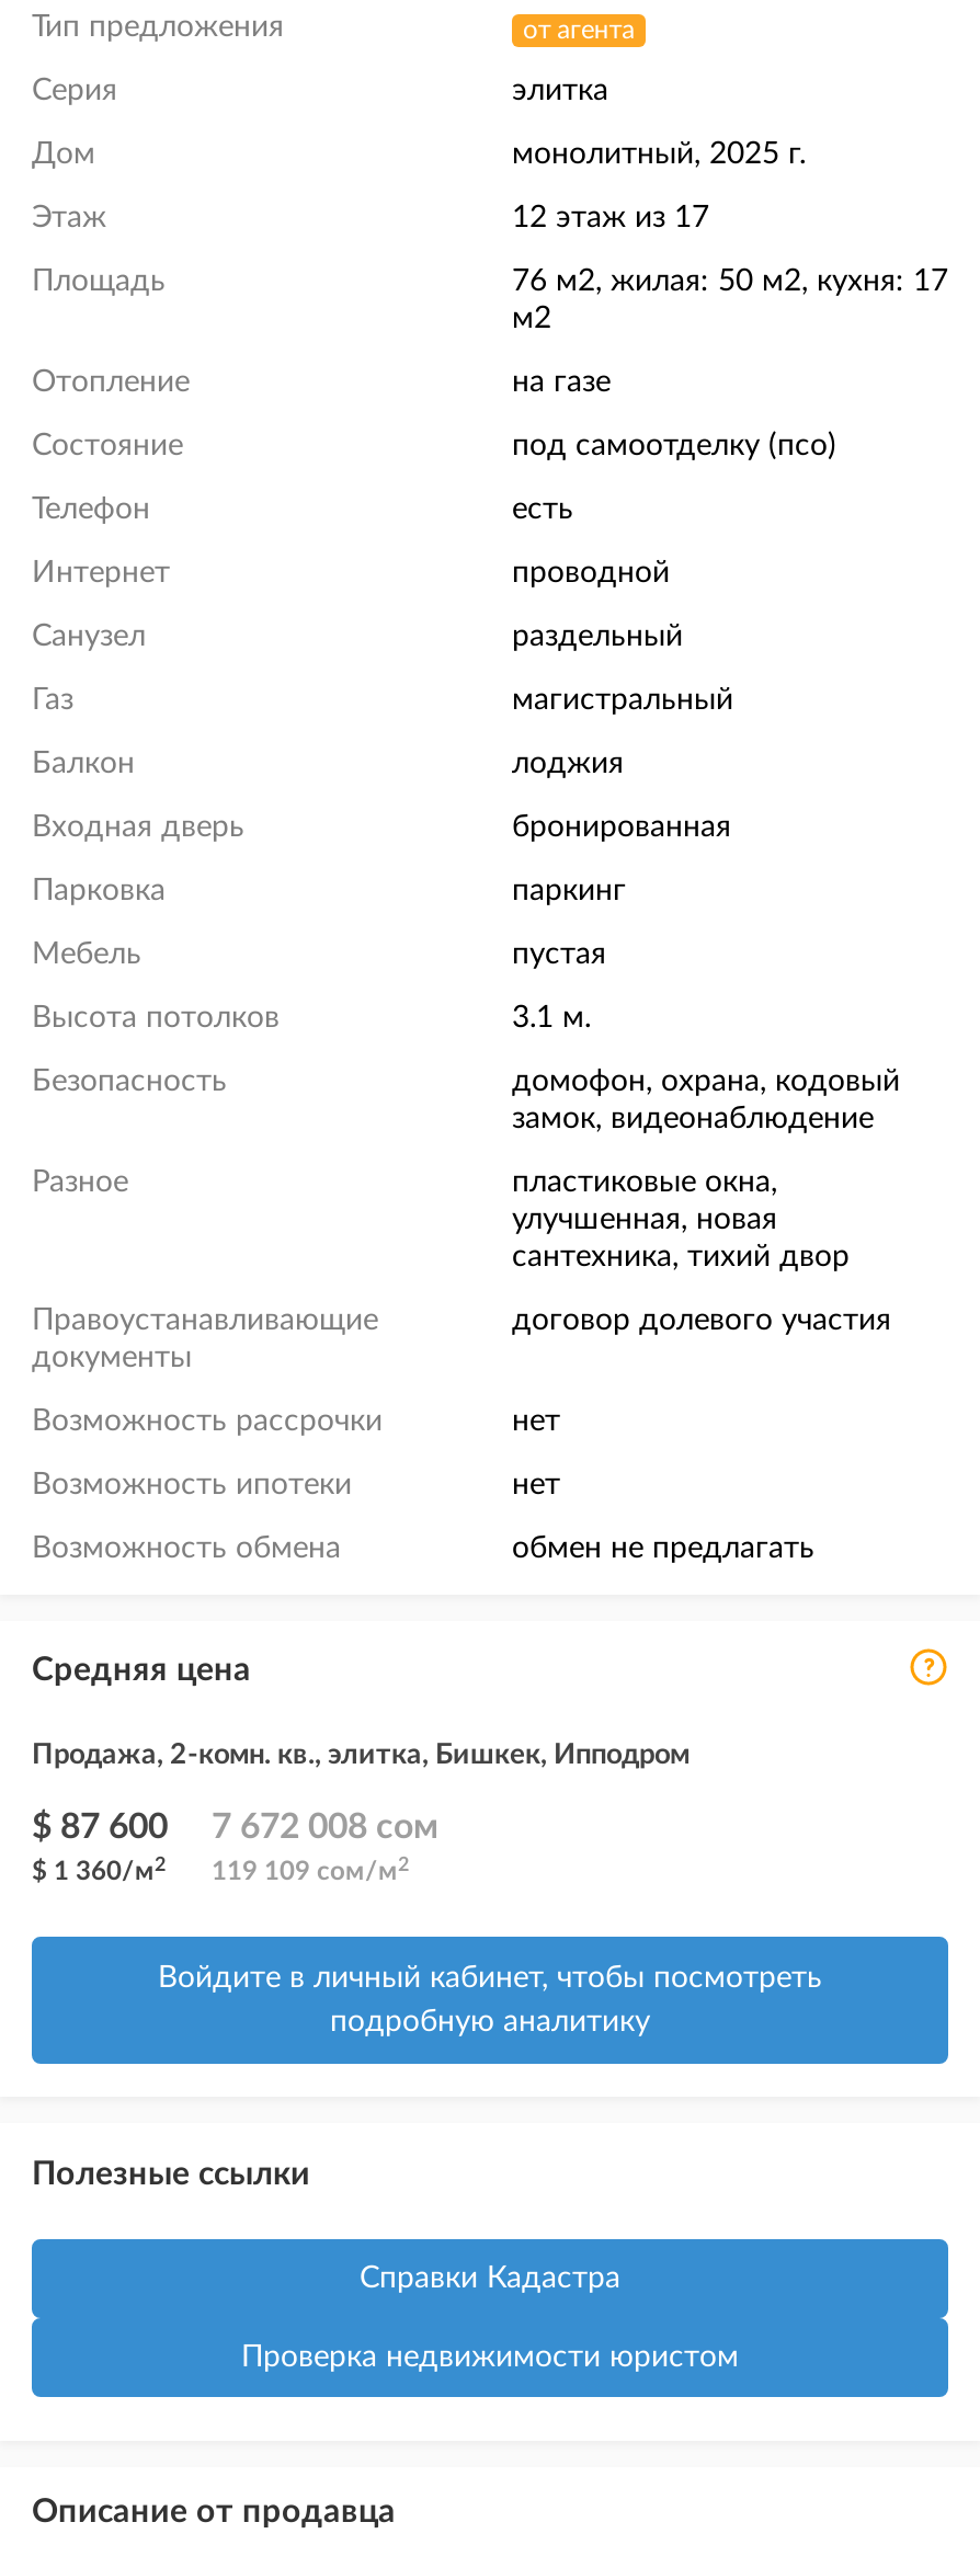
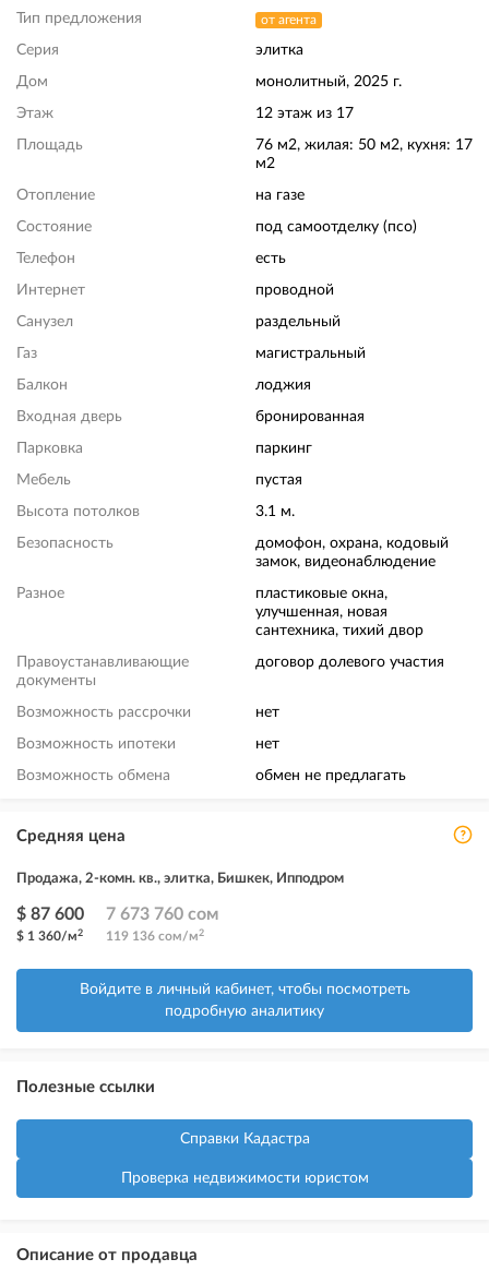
[32,1810,437,1845] $ 87 600 7 672 008 сом -> [16,906,218,923] $ 87 600 7 673 760 сом
[32,1854,409,1884] $ 1 360/м2 119 109 сом/м2 -> [16,928,204,943] $ 1 360/м2 119 136 сом/м2

